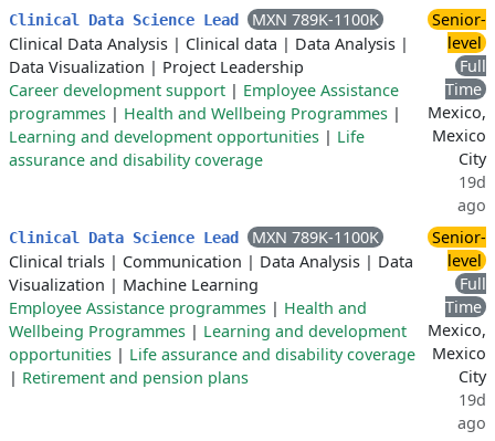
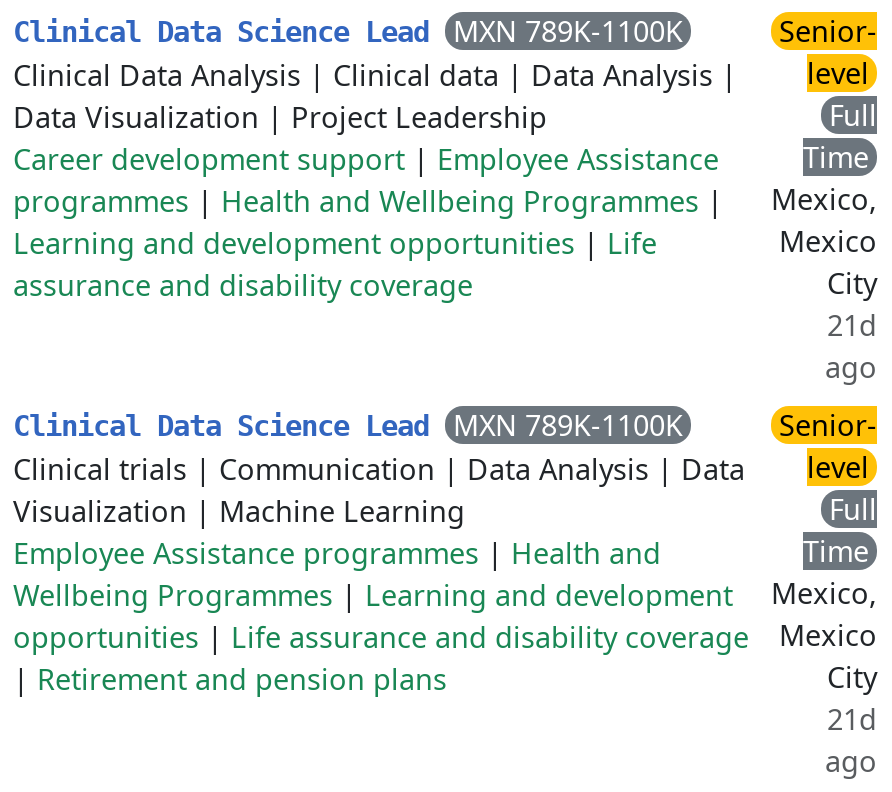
[459,171,486,192] 19d -> [827,306,877,344] 21d
[459,389,486,410] 19d -> [827,700,877,738] 21d

